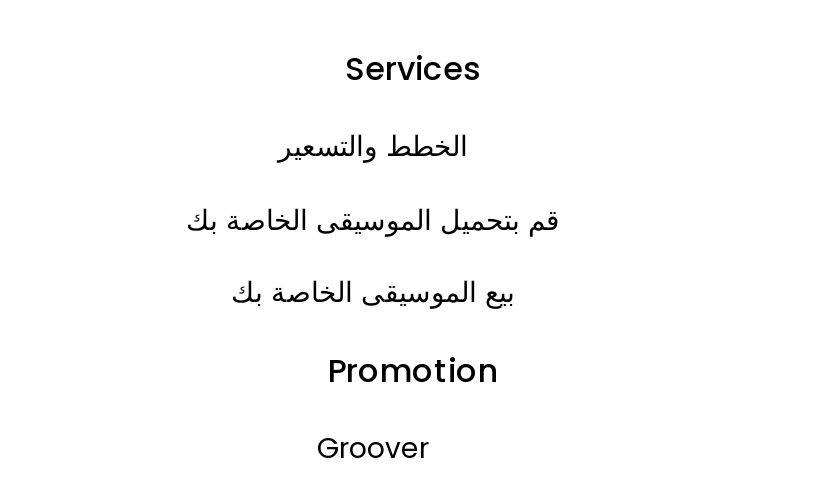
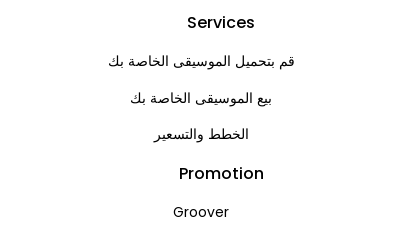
moved [278,125,468,165] -> [153,124,248,144]: الخطط والتسعير
moved [186,199,560,313] -> [107,51,294,107]: قم بتحميل الموسيقى الخاصة بك | بيع الموسيقى الخاصة بك

